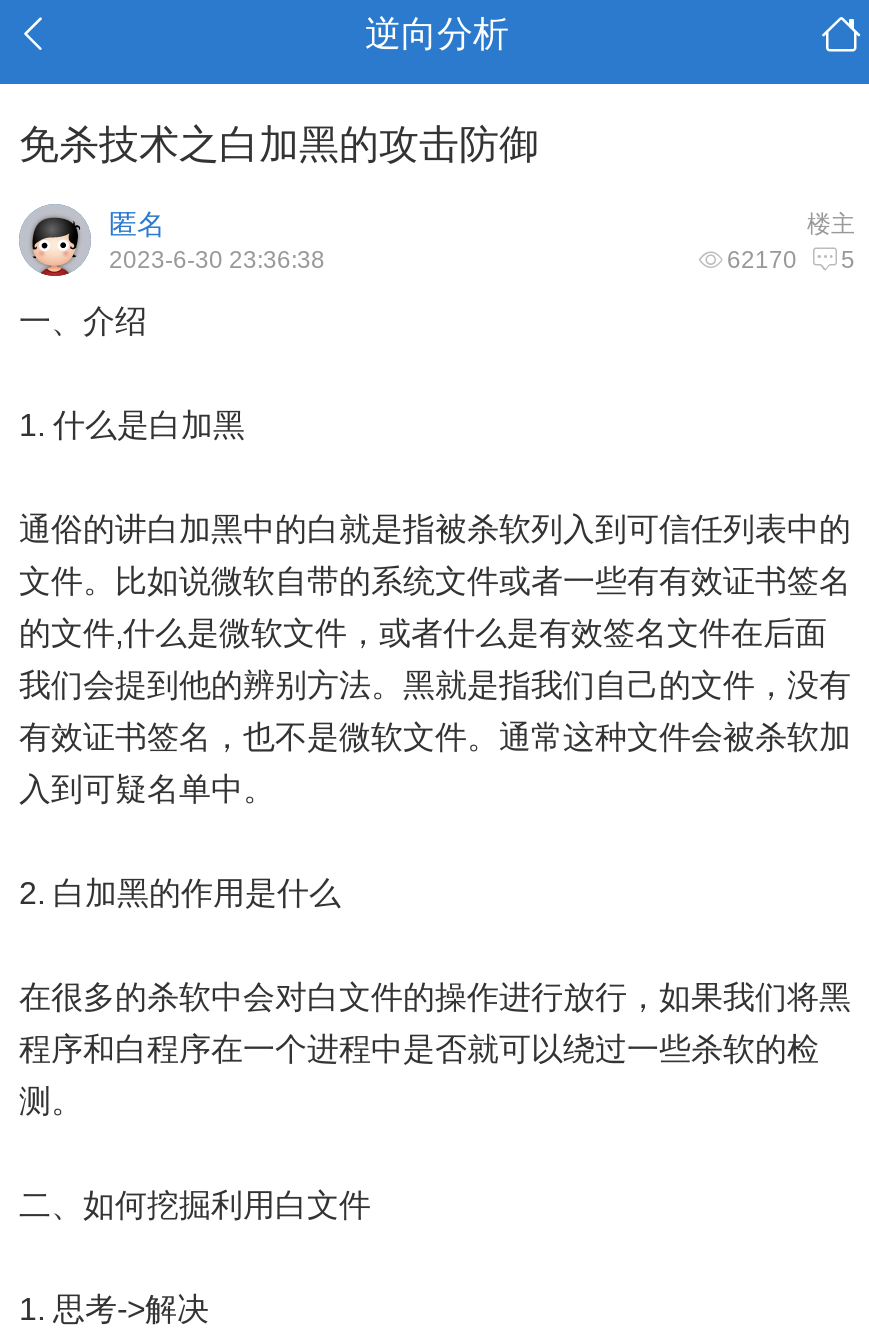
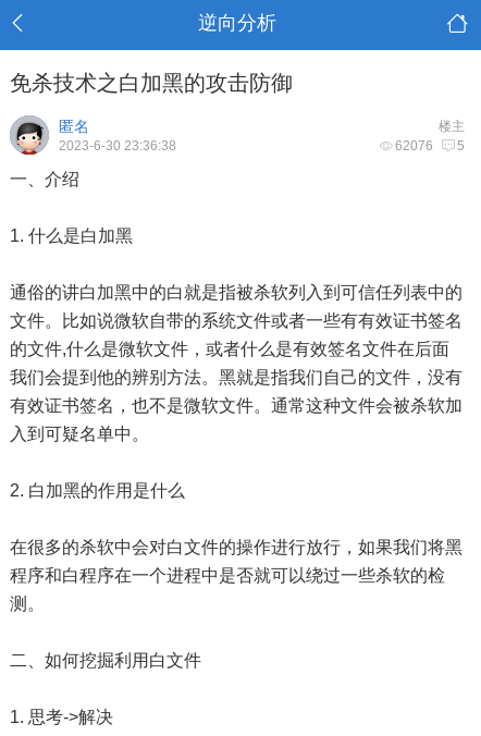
[727,246,855,274] 62170 5 -> [395,138,465,154] 62076 5

